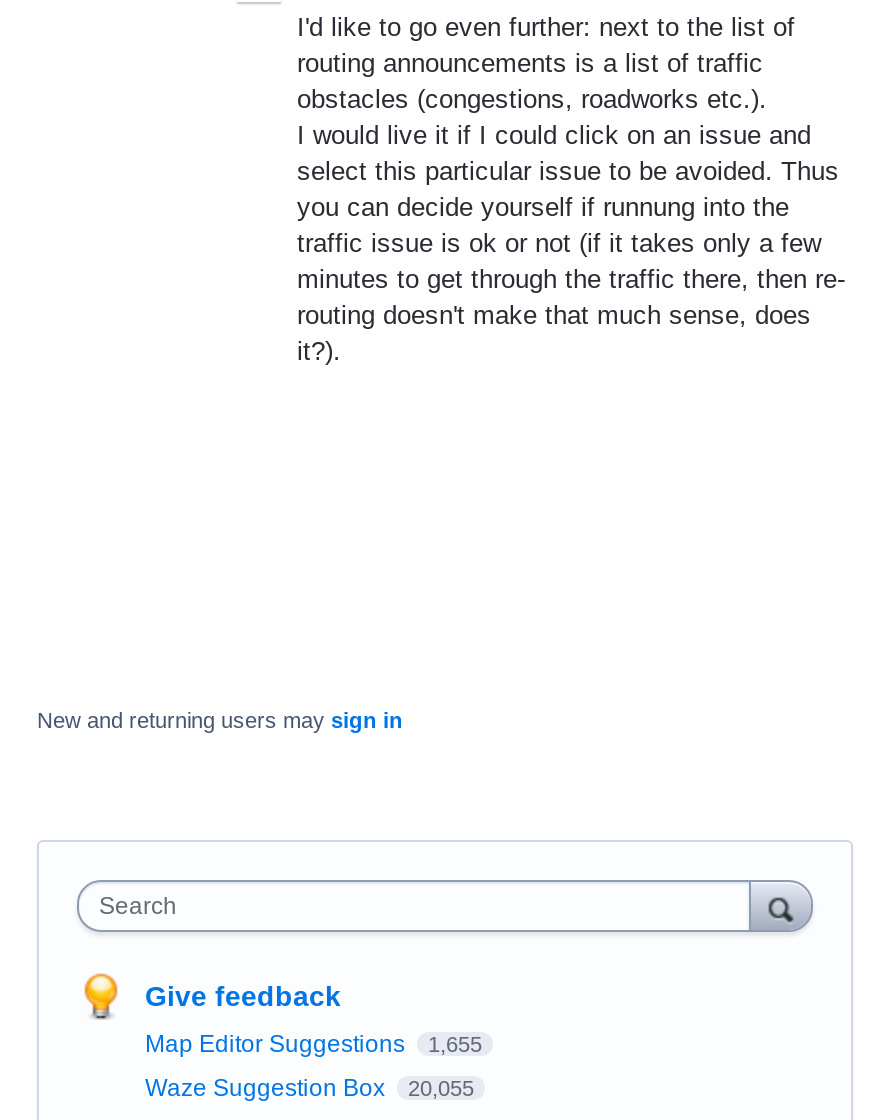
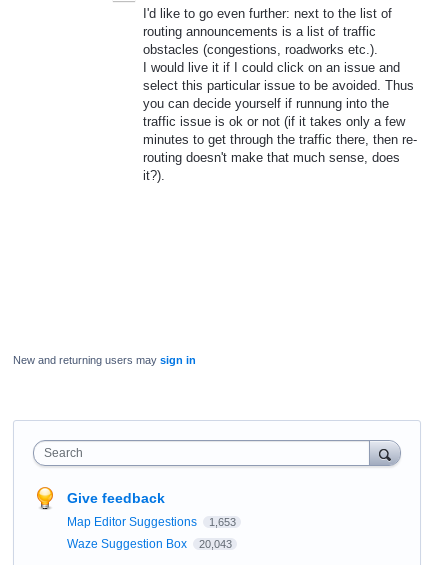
[145,1030,482,1058] Map Editor Suggestions 1,655 -> [67,515,235,529] Map Editor Suggestions 1,653
[145,1074,474,1102] Waze Suggestion Box 20,055 -> [67,537,231,551] Waze Suggestion Box 20,043

